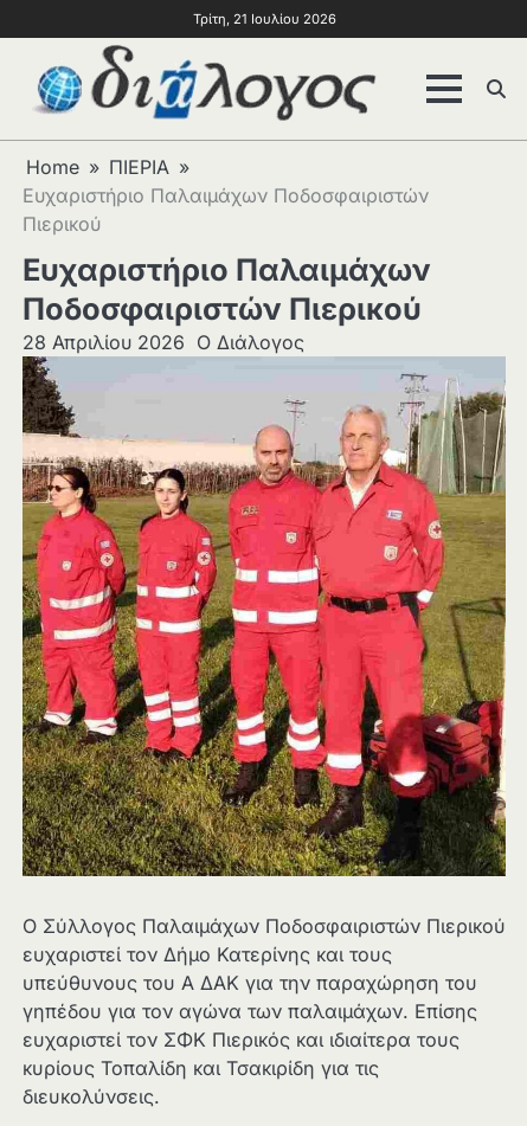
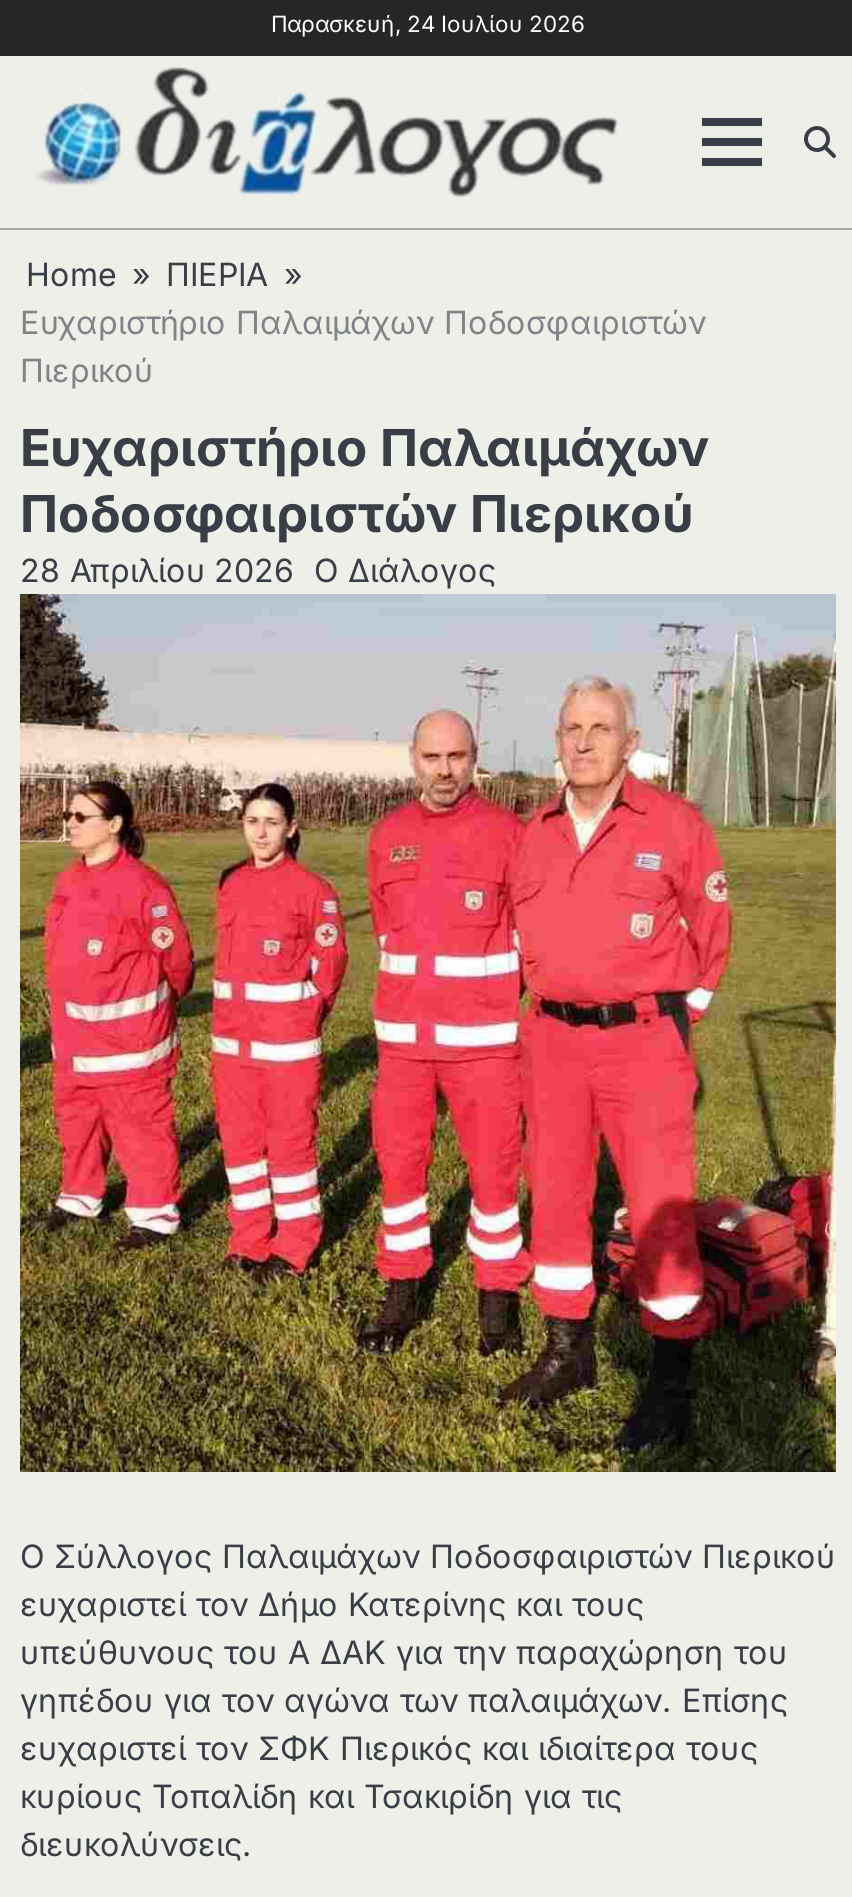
[192,10,336,27] Τρίτη, 21 Ιουλίου 2026 -> [271,9,585,37] Παρασκευή, 24 Ιουλίου 2026

